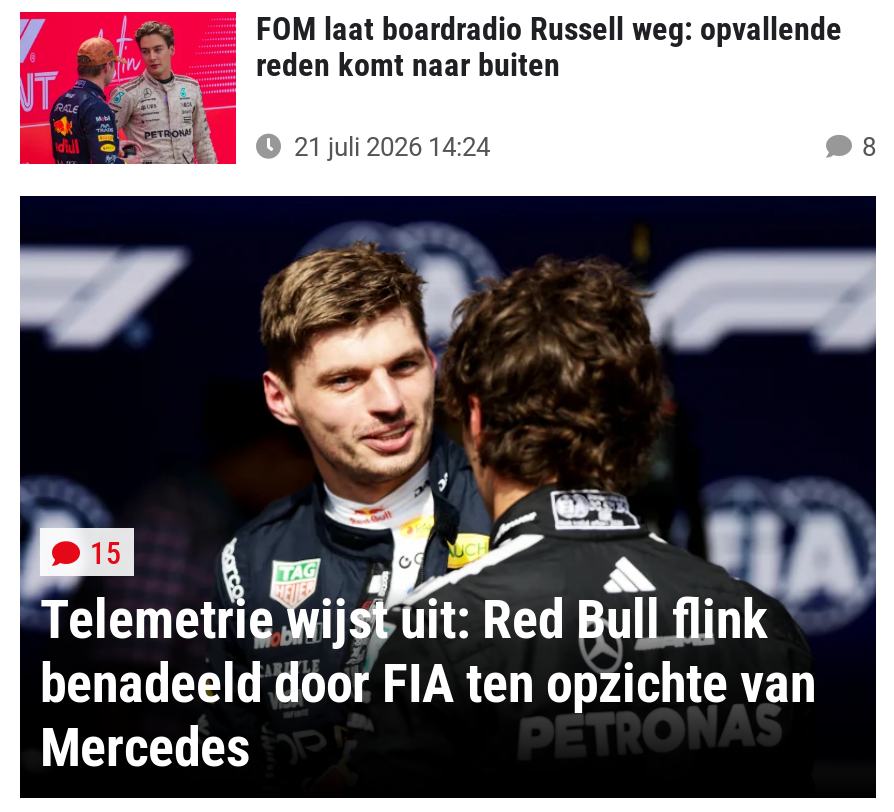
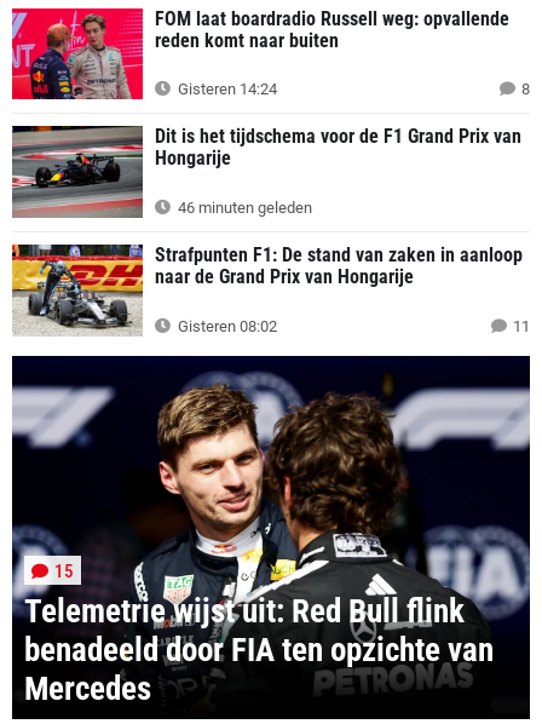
[288,132,490,162] 21 juli 2026 14:24 -> [174,80,277,98] Gisteren 14:24
none -> [11,125,530,335] [image] | Dit is het tijdschema voor de F1 Grand Prix van | Hongarije | 46 minuten geleden | Strafpunten F1: De stand van zaken in aanloop | naar de Grand Prix van Hongarije | Gisteren 08:02 | 11
none -> [11,243,143,335] [image]

